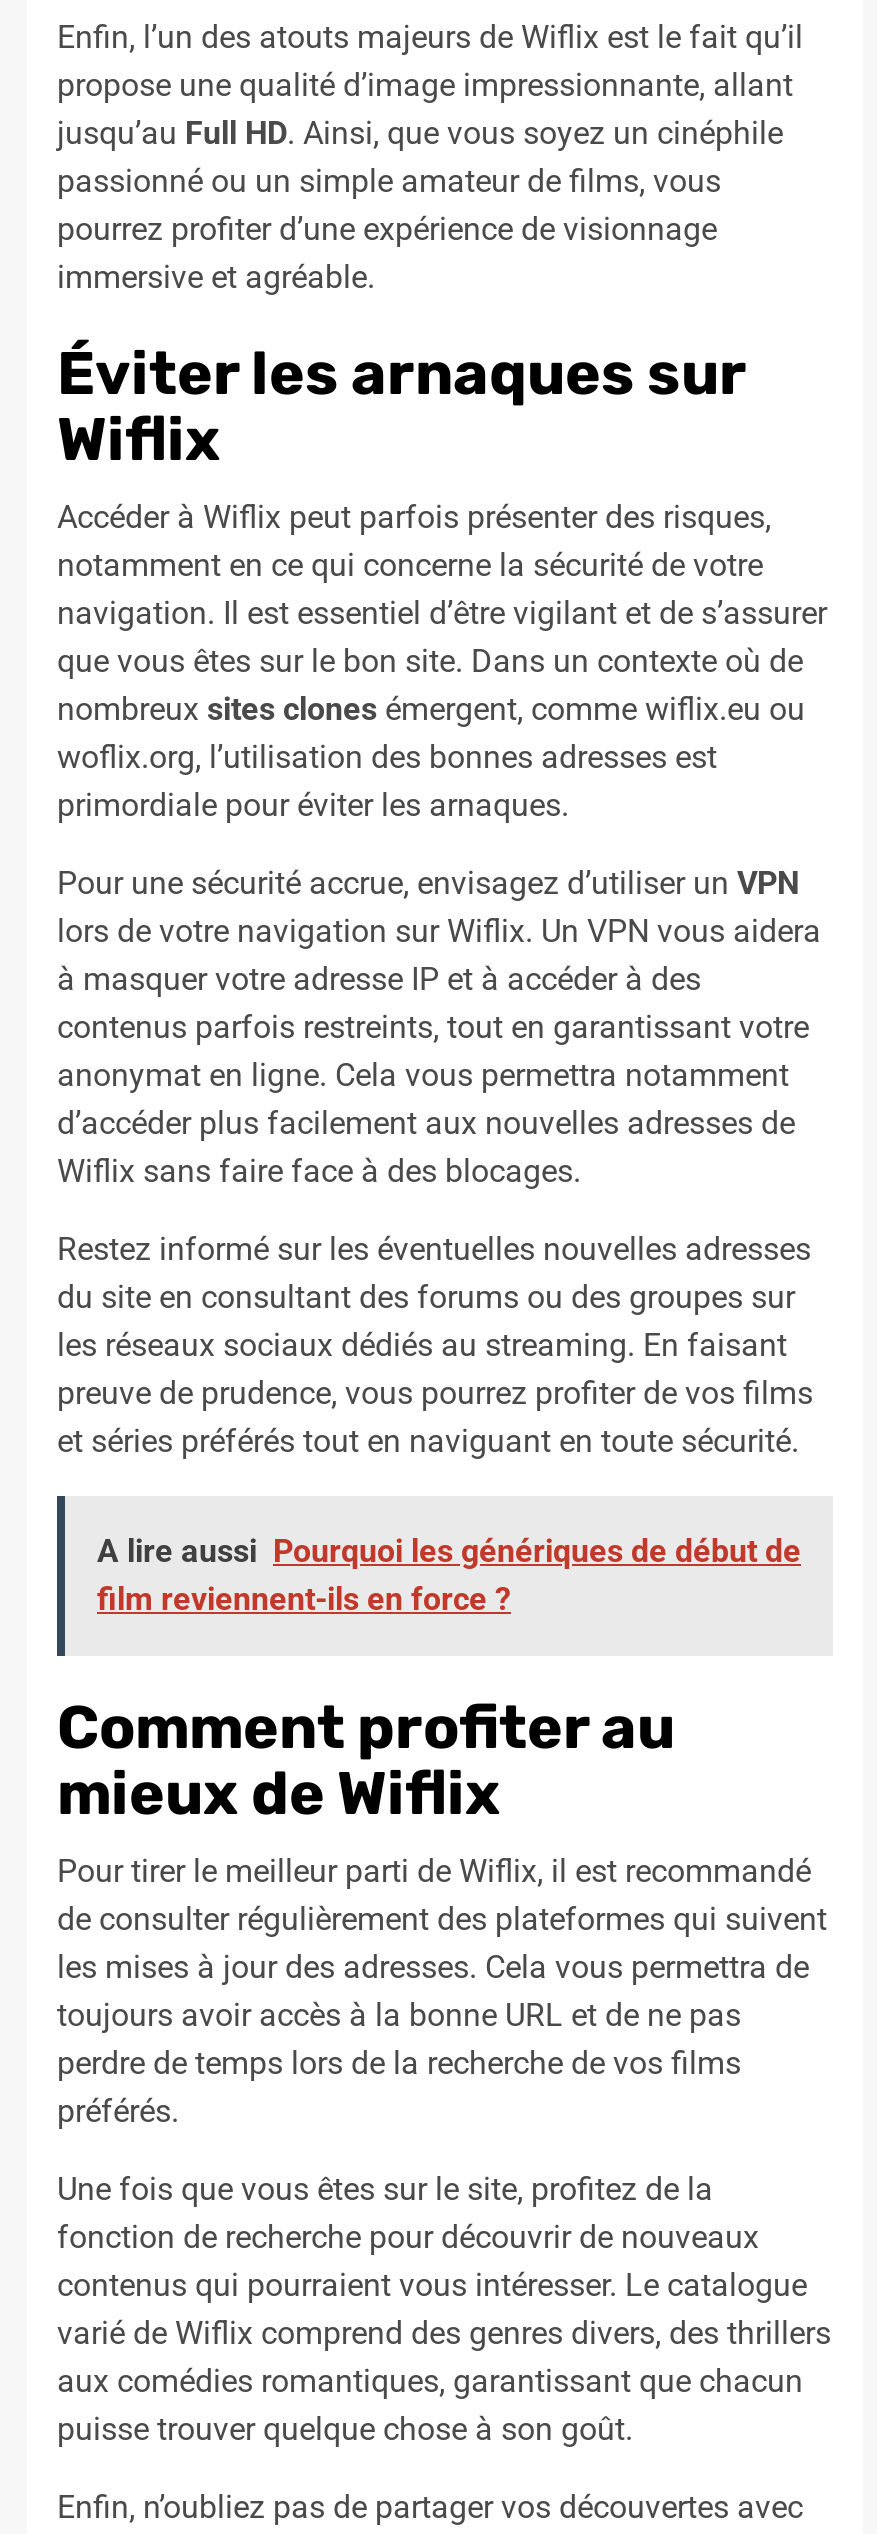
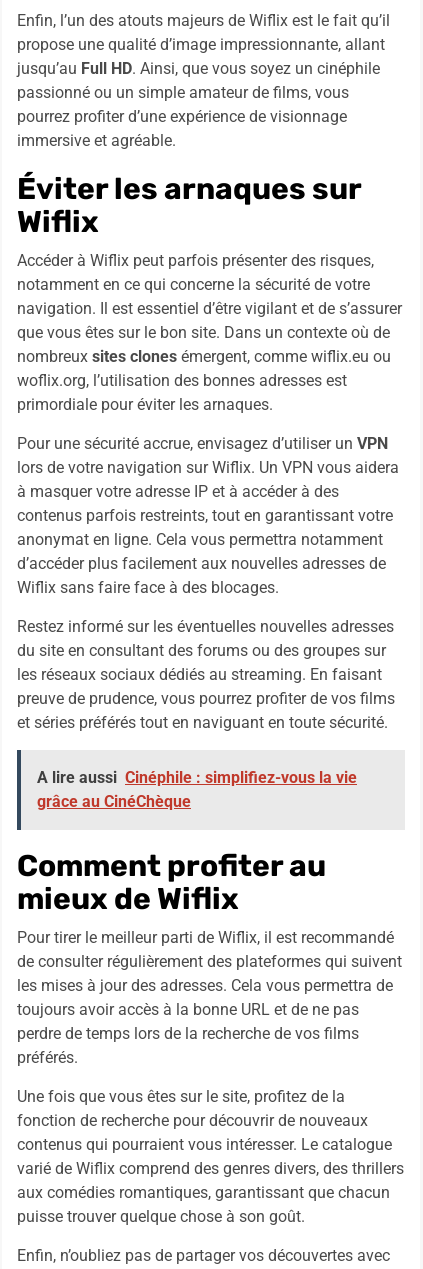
[97,1532,801,1618] A lire aussi Pourquoi les génériques de début de | film reviennent-ils en force ? -> [37,768,357,811] A lire aussi Cinéphile : simplifiez-vous la vie | grâce au CinéChèque

